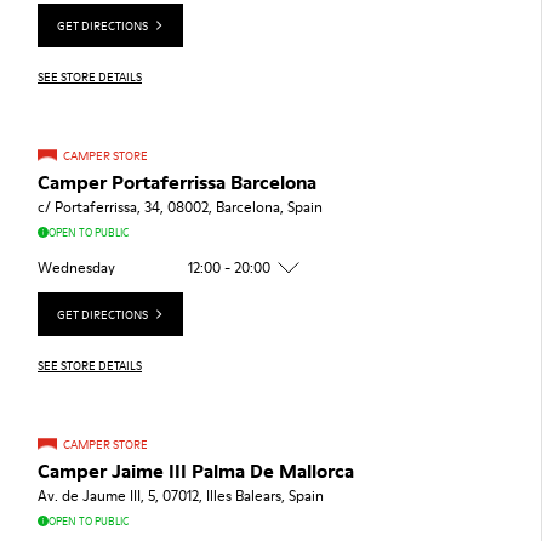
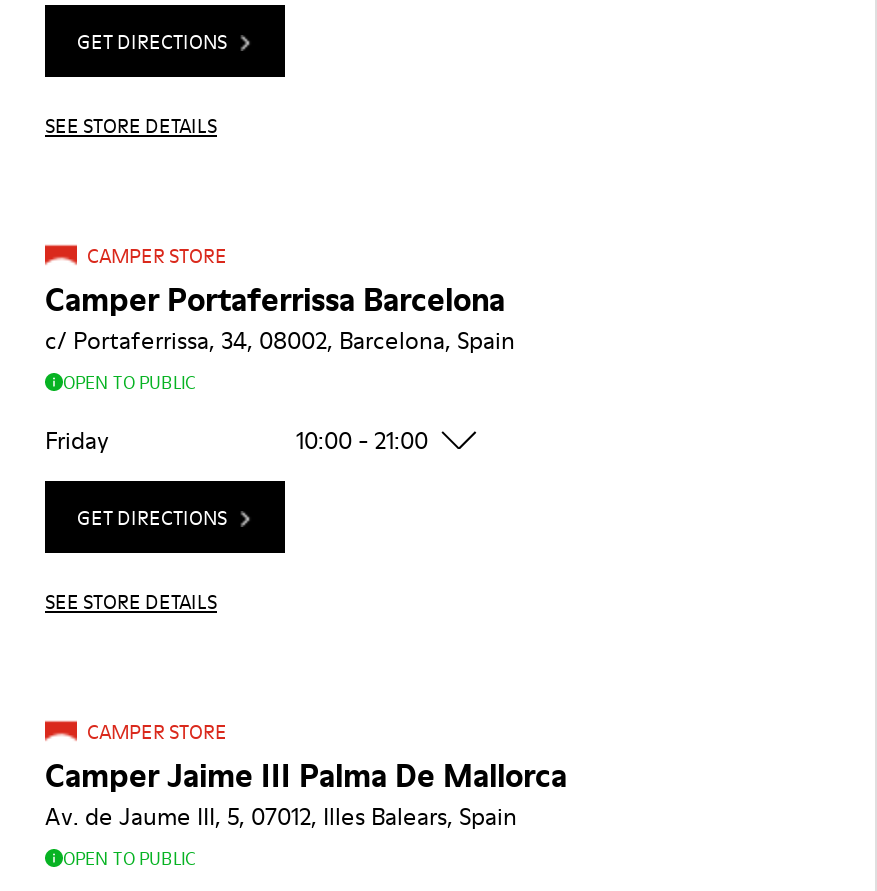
[38,257,270,278] Wednesday | 12:00 - 20:00 -> [45,424,428,458] Friday | 10:00 - 21:00

